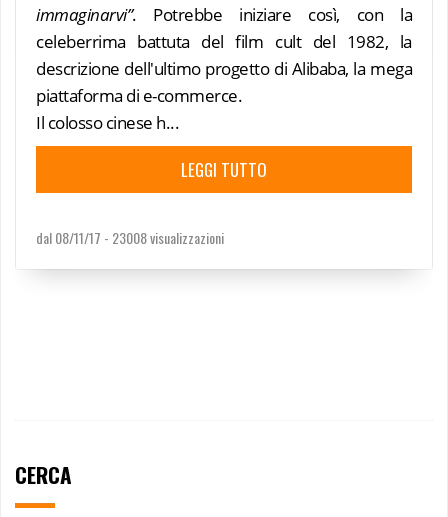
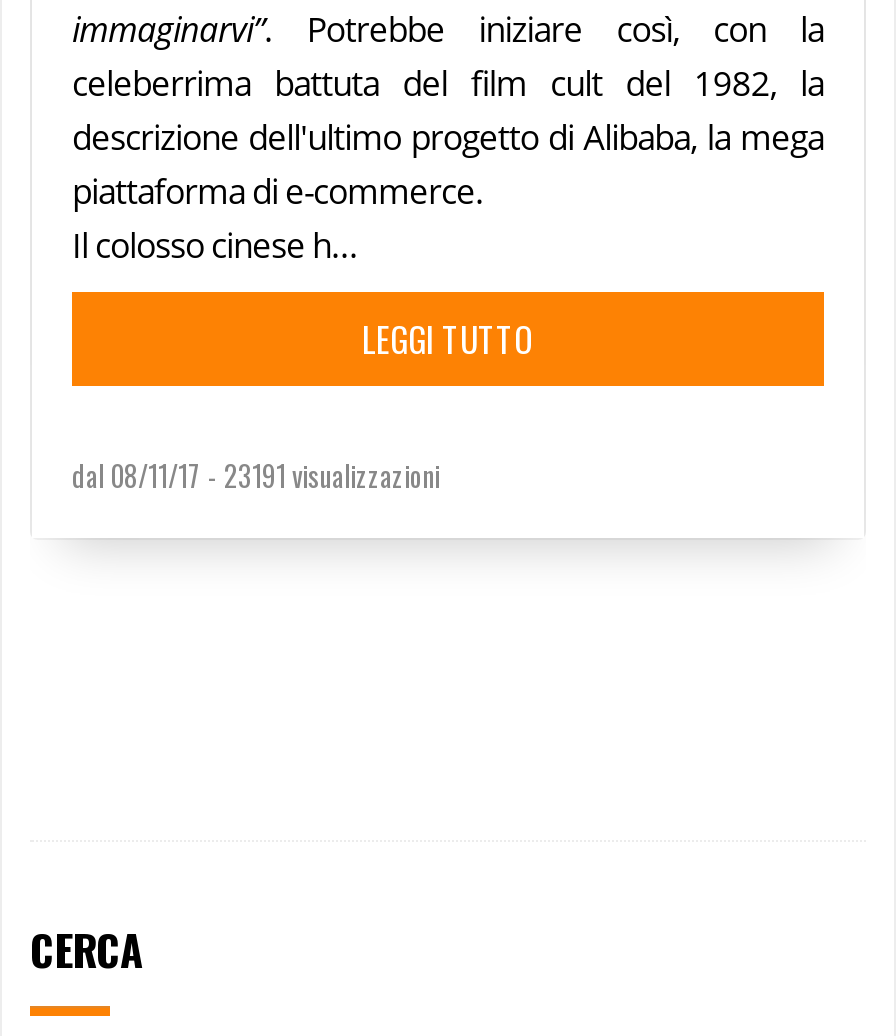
[36,227,224,248] dal 08/11/17 - 23008 visualizzazioni -> [72,454,440,496] dal 08/11/17 - 23191 visualizzazioni

